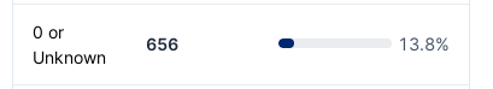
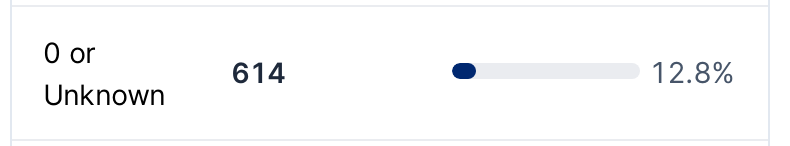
[145,33,178,54] 656 -> [231,55,285,89] 614
[397,33,449,54] 13.8% -> [649,55,735,89] 12.8%

